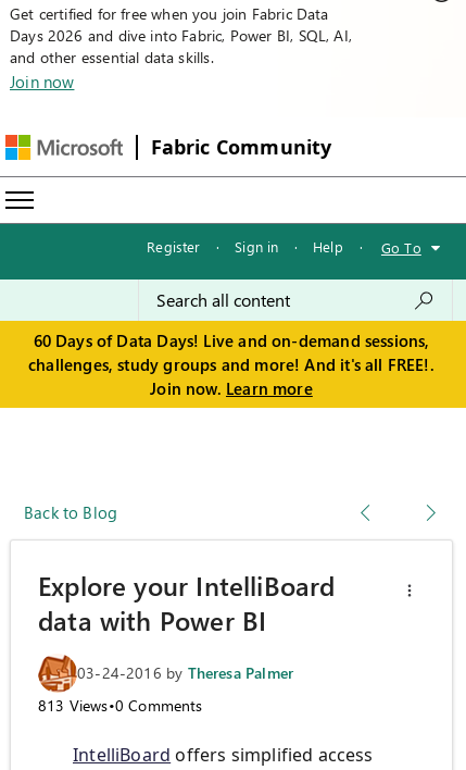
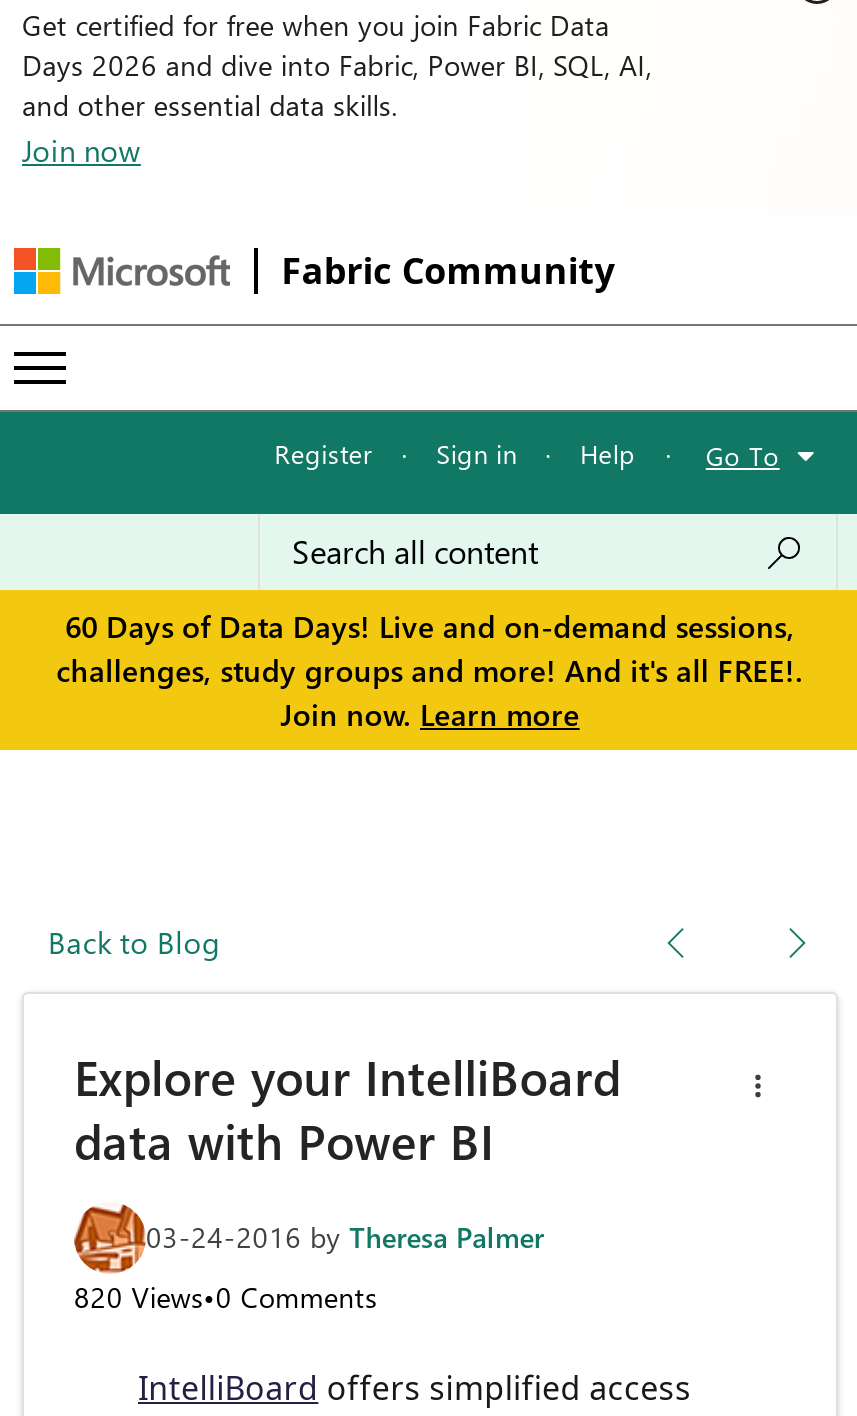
[38,695,203,716] 813 Views•0 Comments -> [74,1279,377,1317] 820 Views•0 Comments

